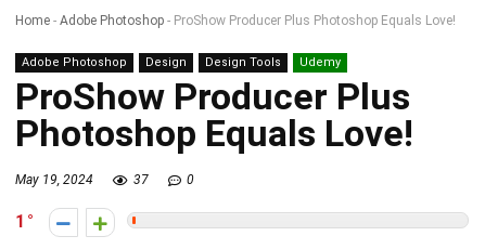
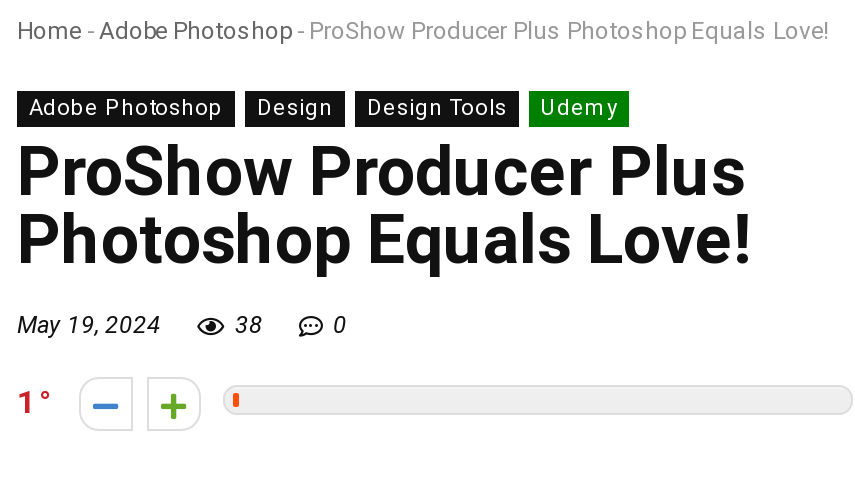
[133,172,149,187] 37 -> [235,311,263,339] 38

